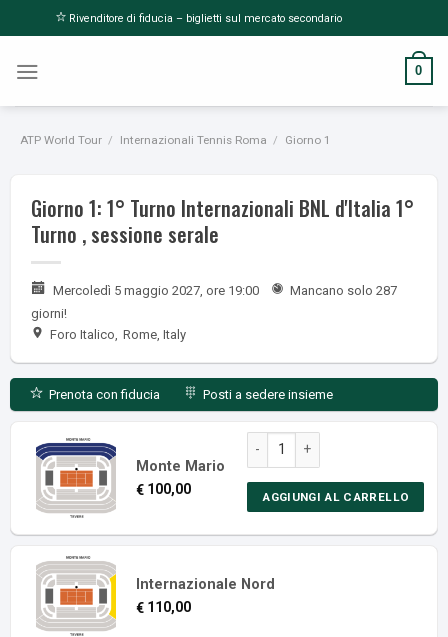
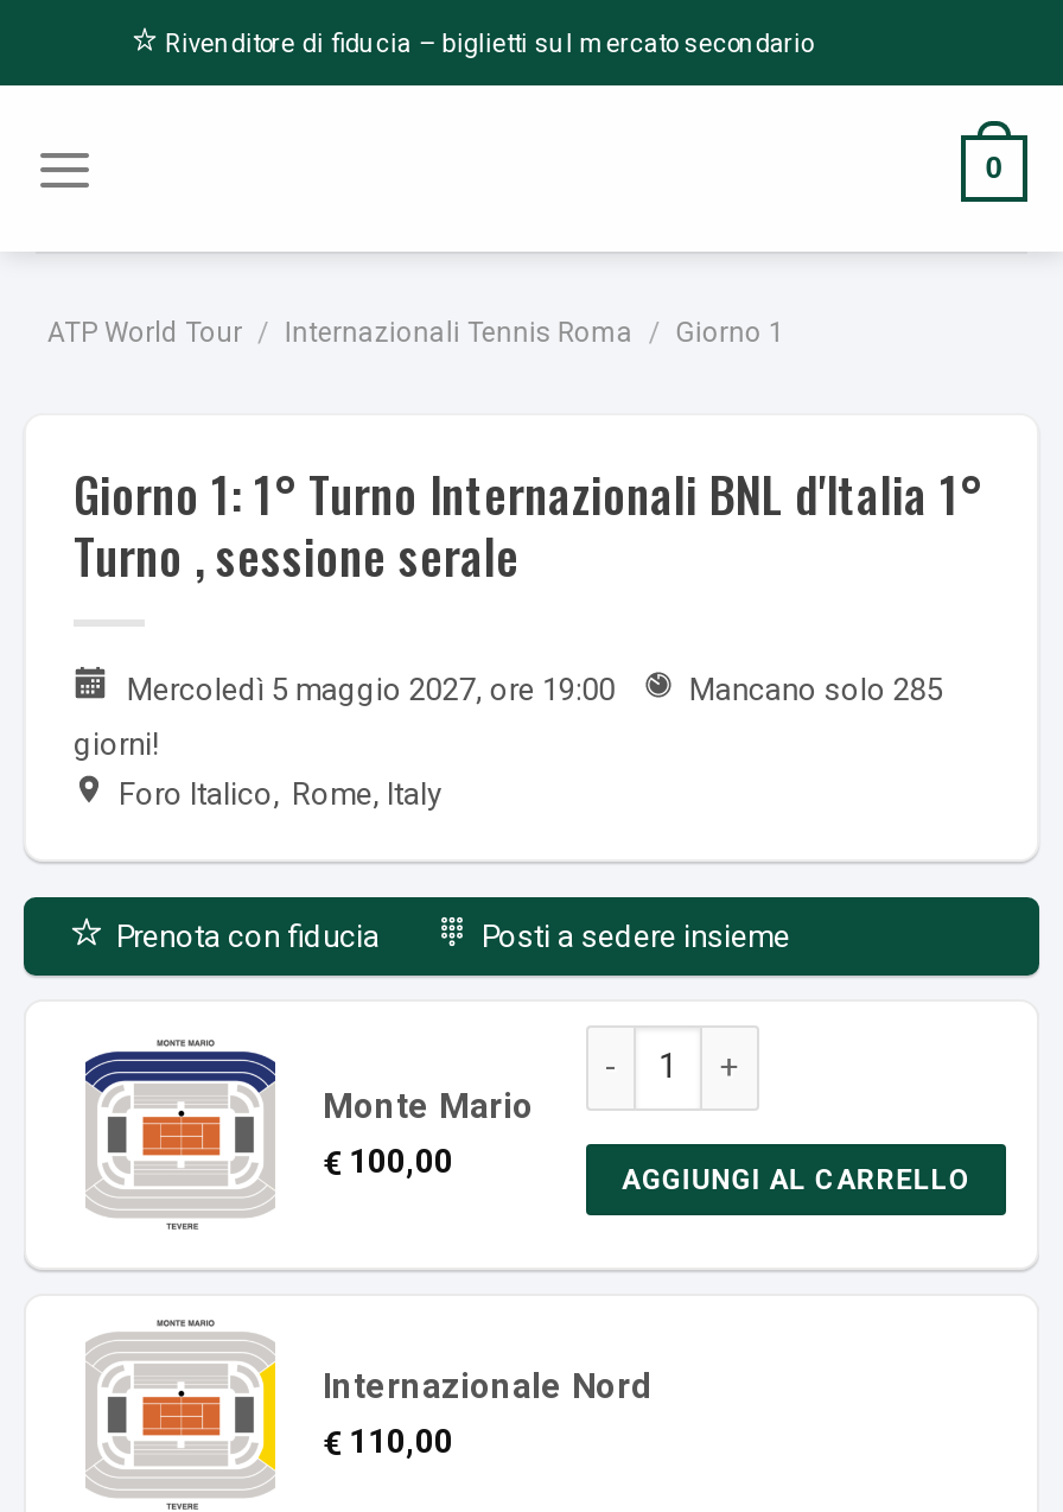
[53,283,397,298] Mercoledì 5 maggio 2027, ore 19:00 Mancano solo 287 -> [127,671,943,707] Mercoledì 5 maggio 2027, ore 19:00 Mancano solo 285

